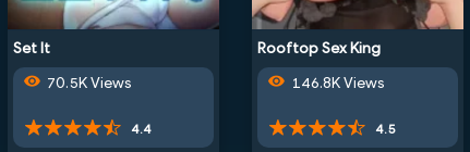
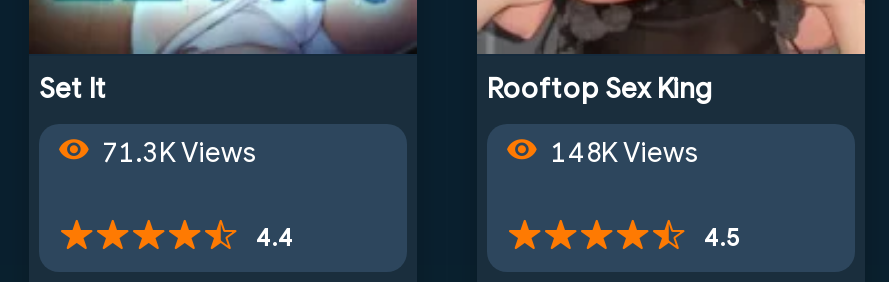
[40,73,132,96] 70.5K Views -> [89,134,257,176] 71.3K Views
[285,73,385,96] 146.8K Views -> [537,134,699,176] 148K Views

